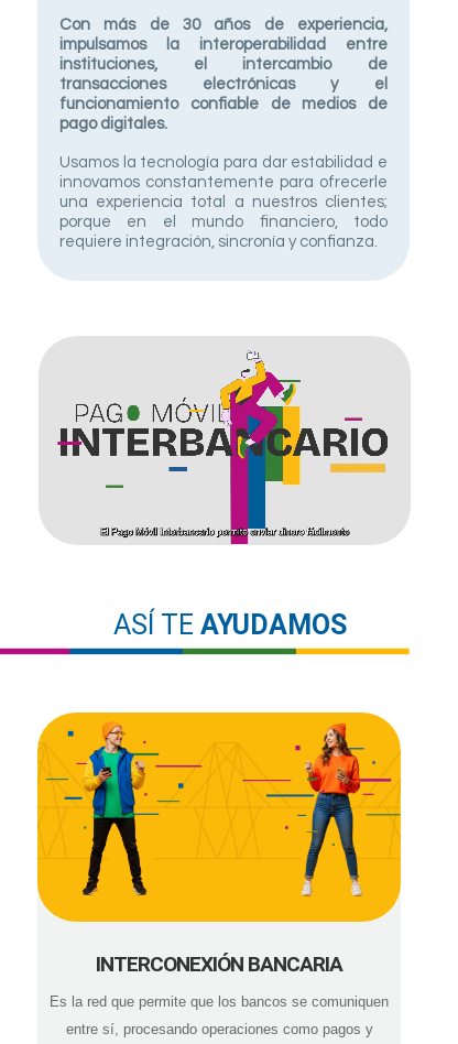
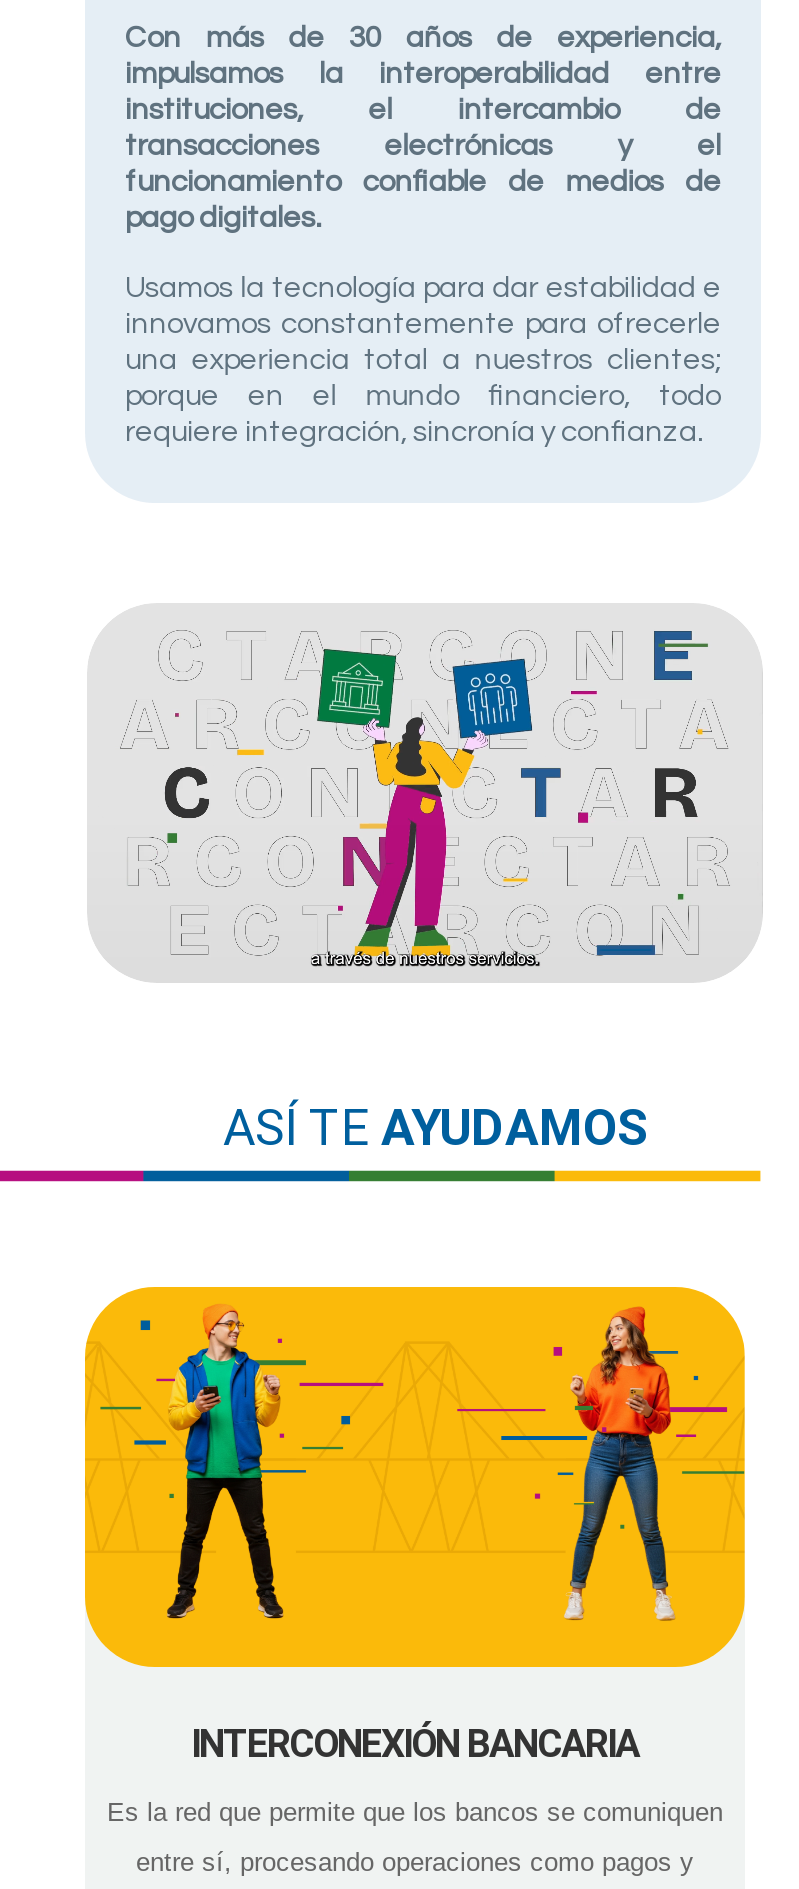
[56,351,389,545] [image] -> [123,629,721,981] [image]

